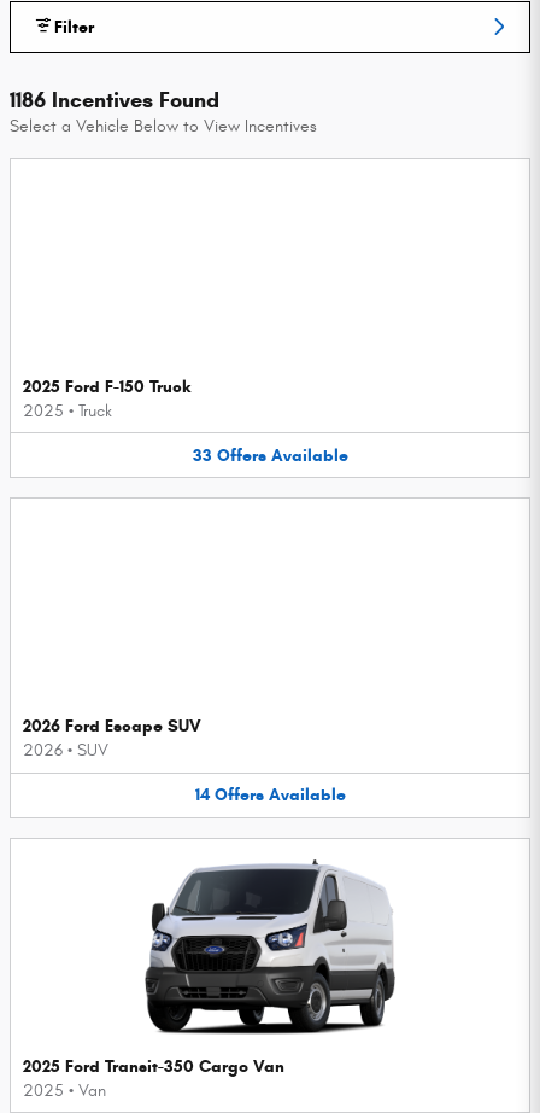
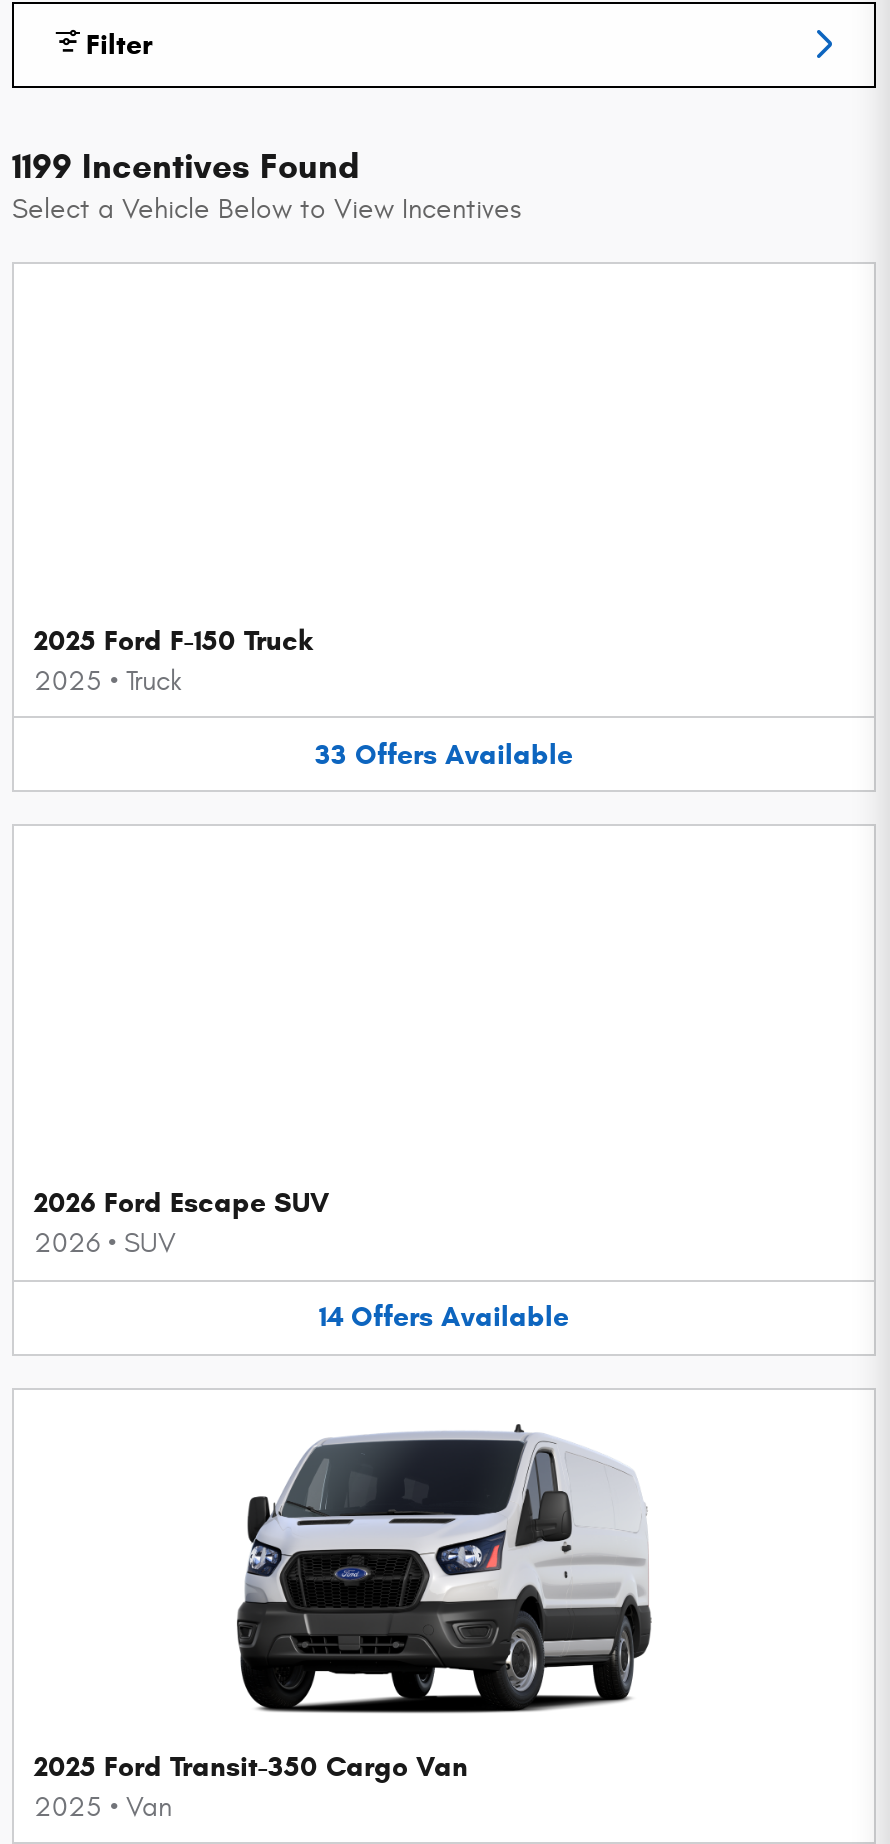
[10,86,219,113] 1186 Incentives Found -> [12,143,360,187] 1199 Incentives Found

